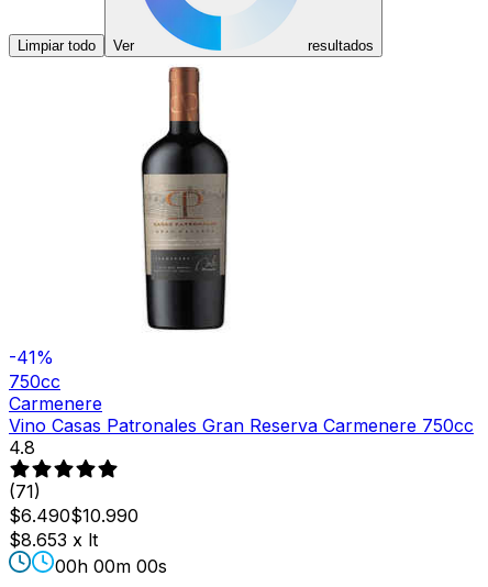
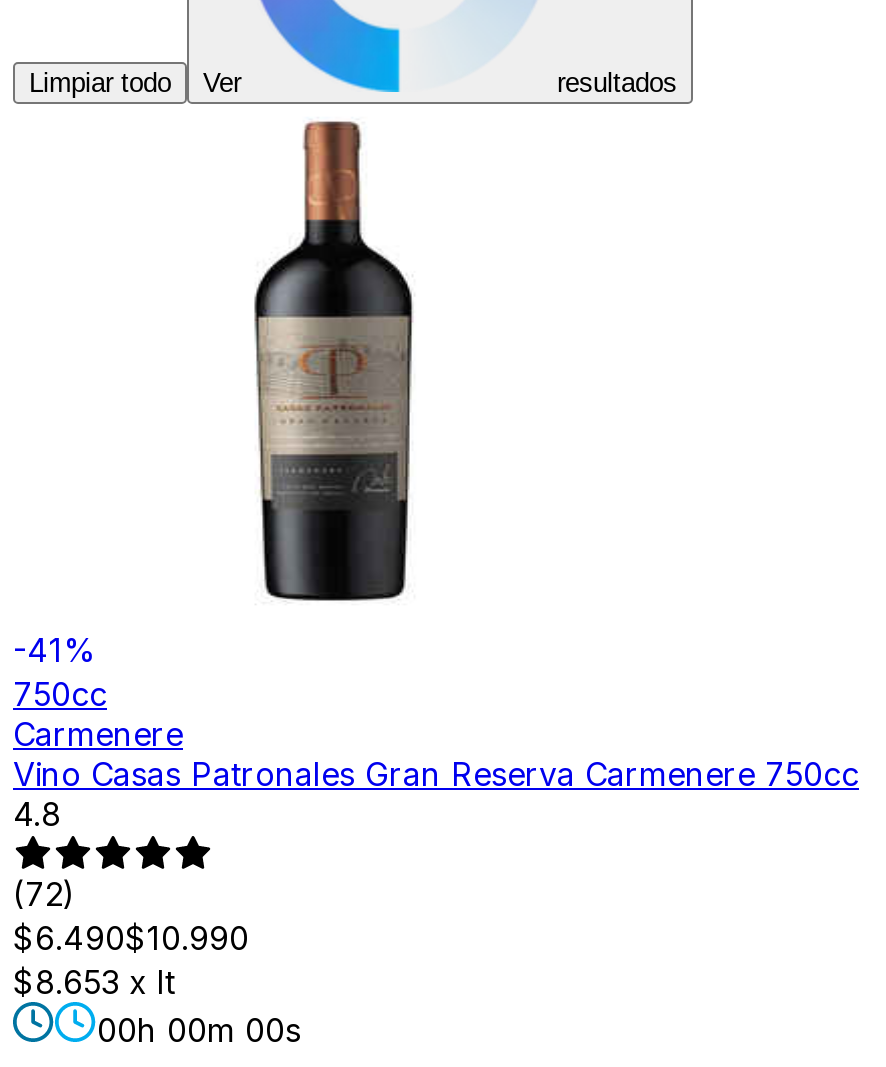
[9,481,41,503] (71) -> [13,875,75,915] (72)

